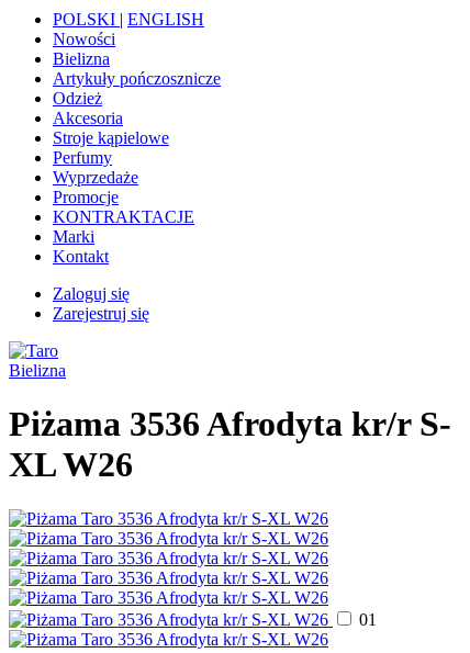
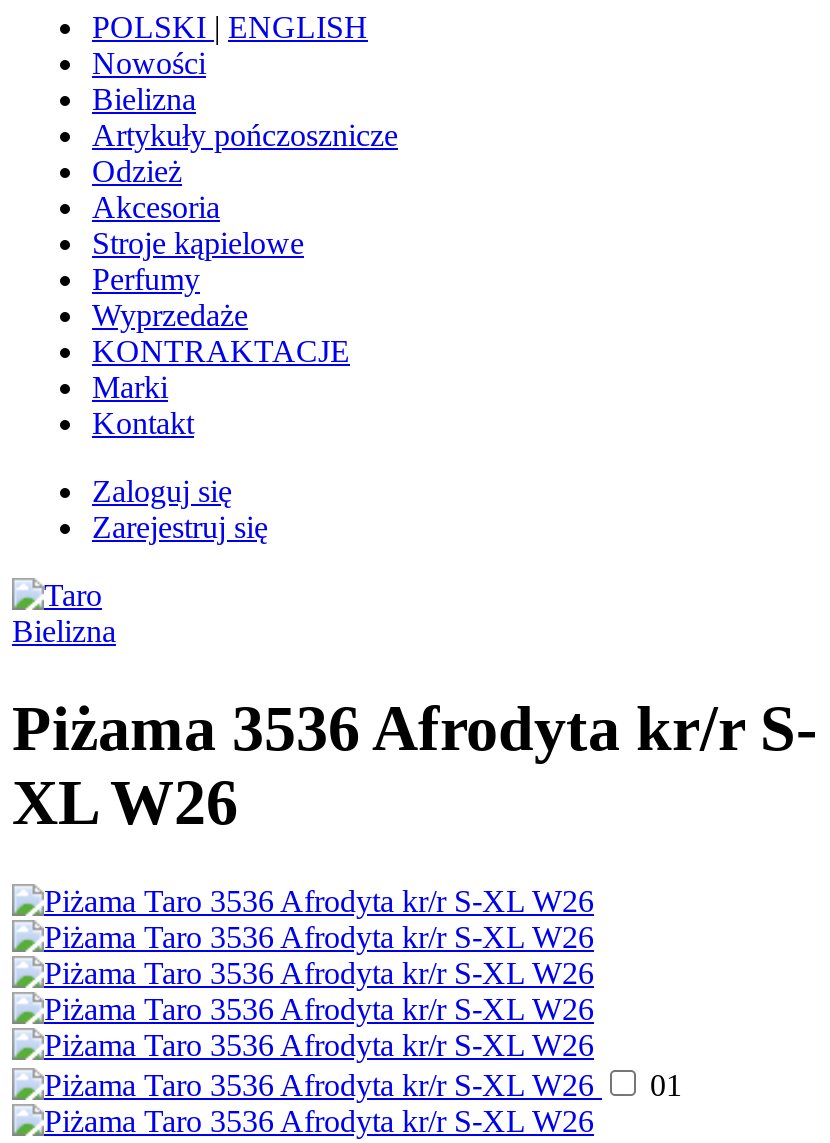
[53,188,119,206] Promocje -> none

